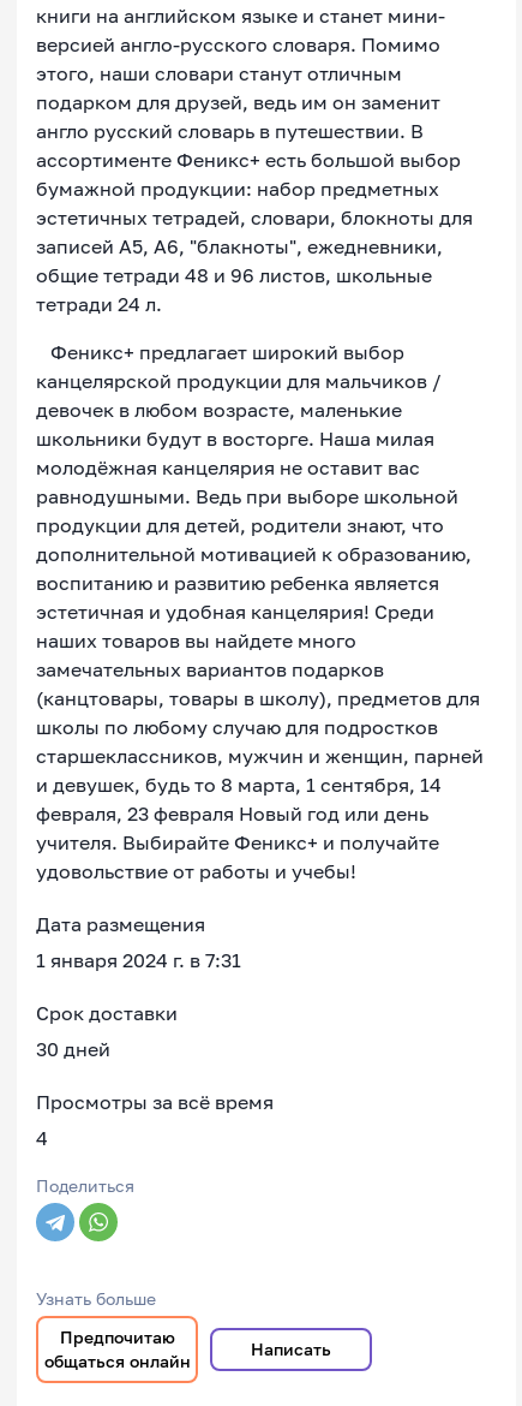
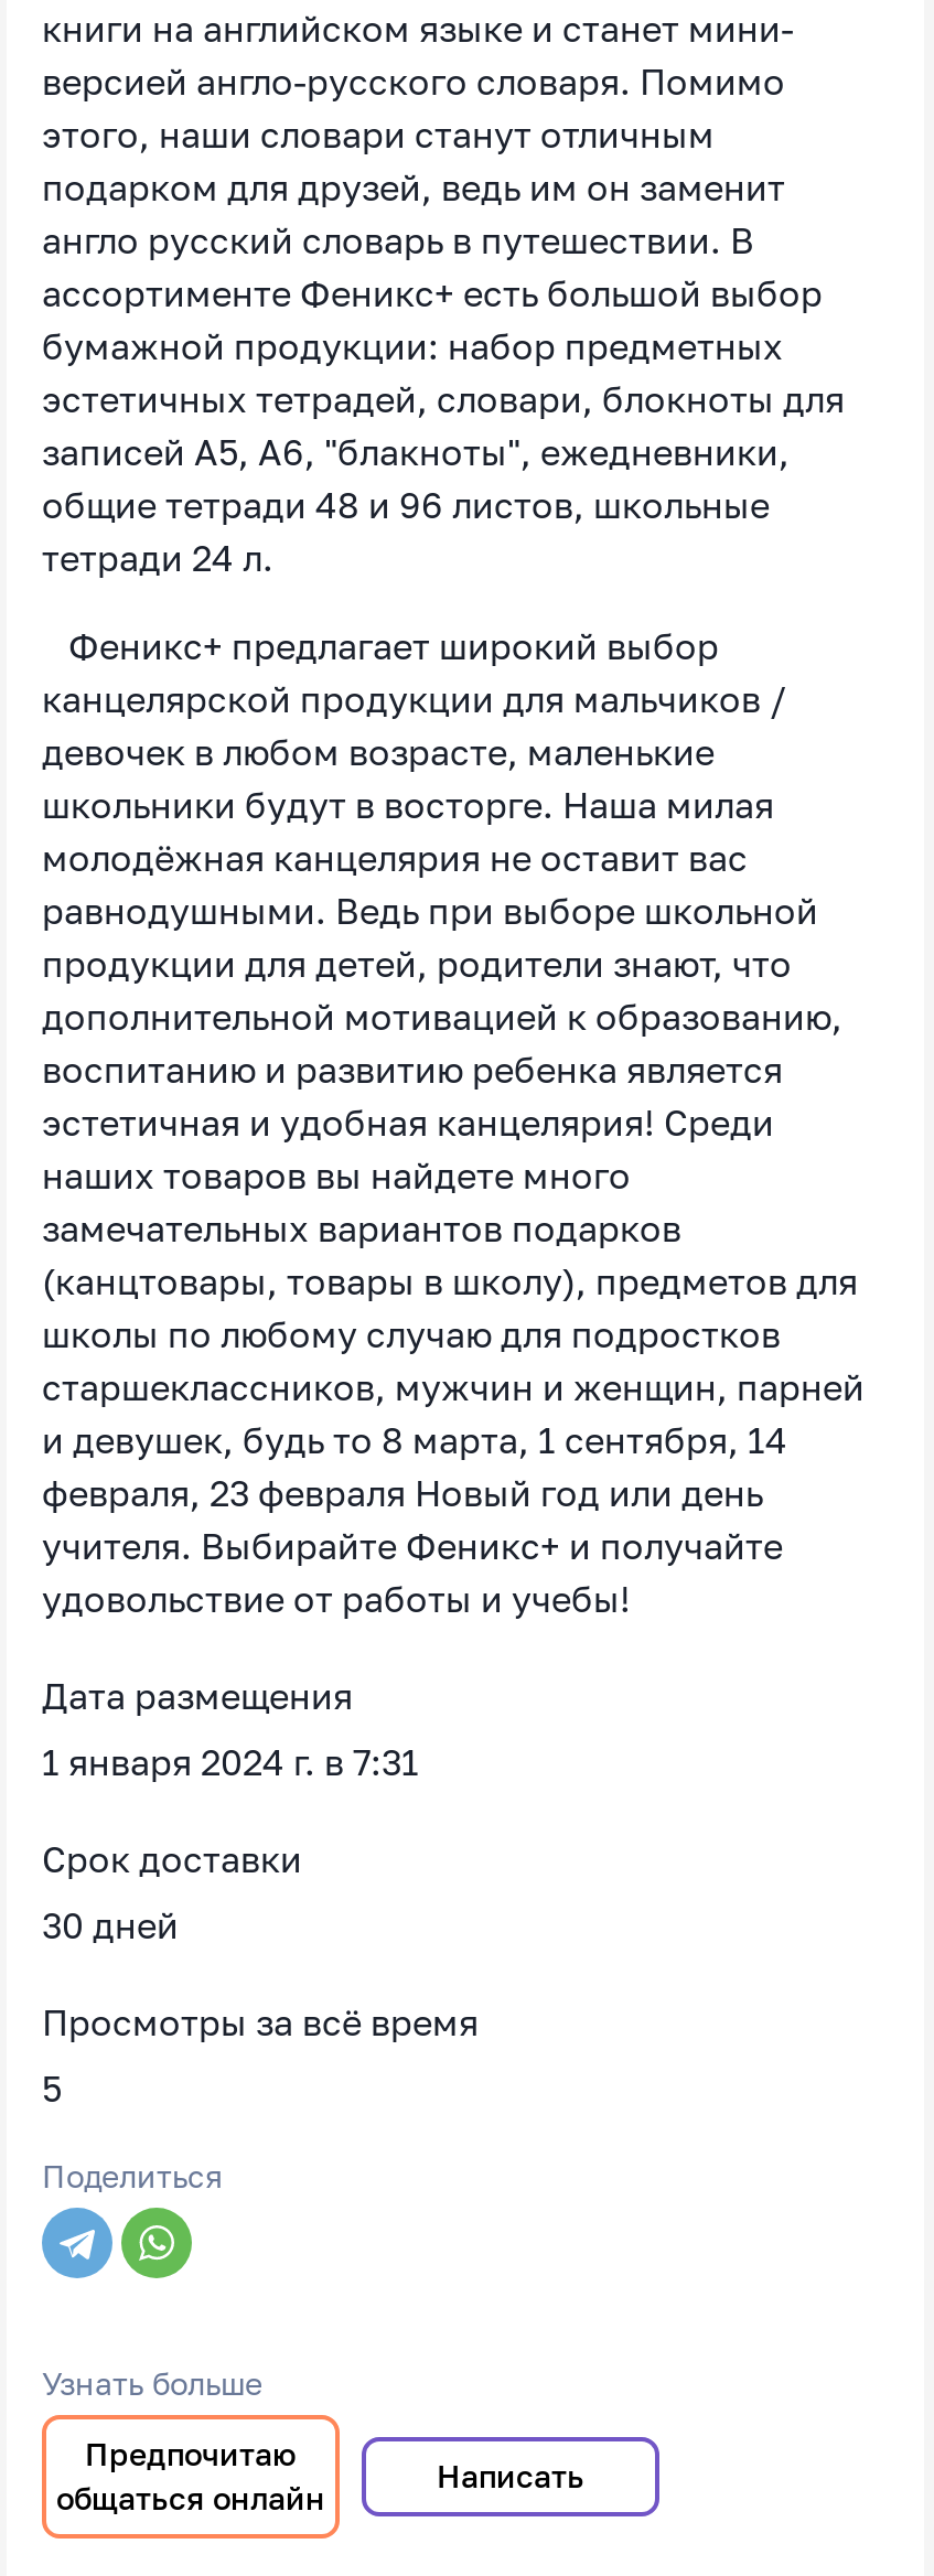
[36,1126,48,1150] 4 -> [42,2067,62,2111] 5

